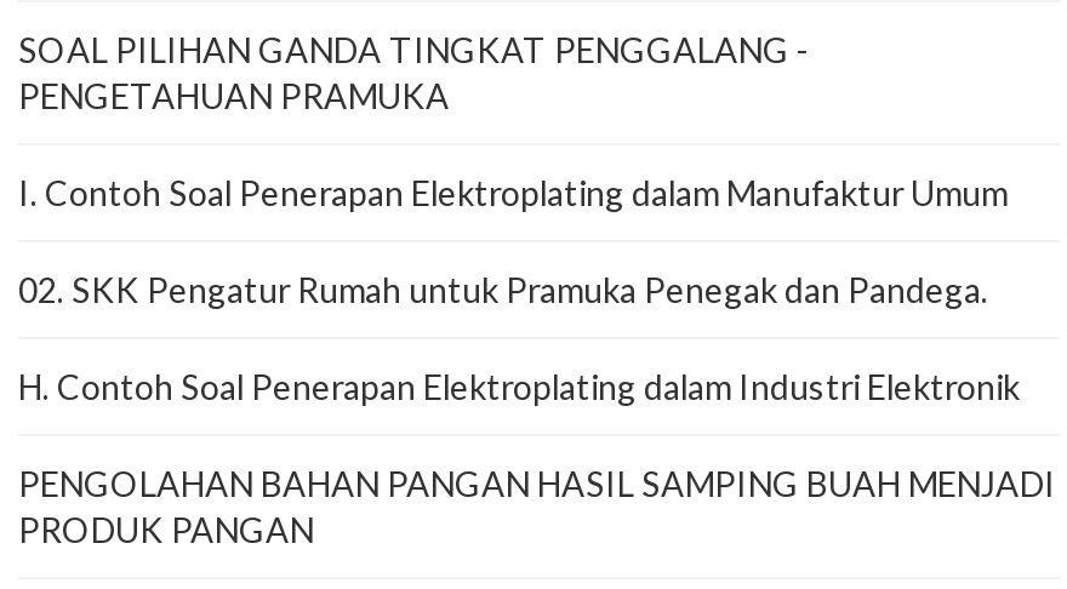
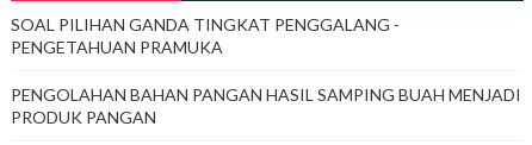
[18,173,1020,408] I. Contoh Soal Penerapan Elektroplating dalam Manufaktur Umum | 02. SKK Pengatur Rumah untuk Pramuka Penegak dan Pandega. | H. Contoh Soal Penerapan Elektroplating dalam Industri Elektronik -> none

